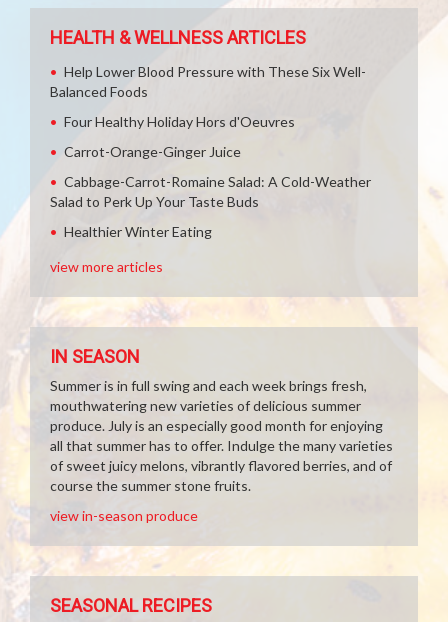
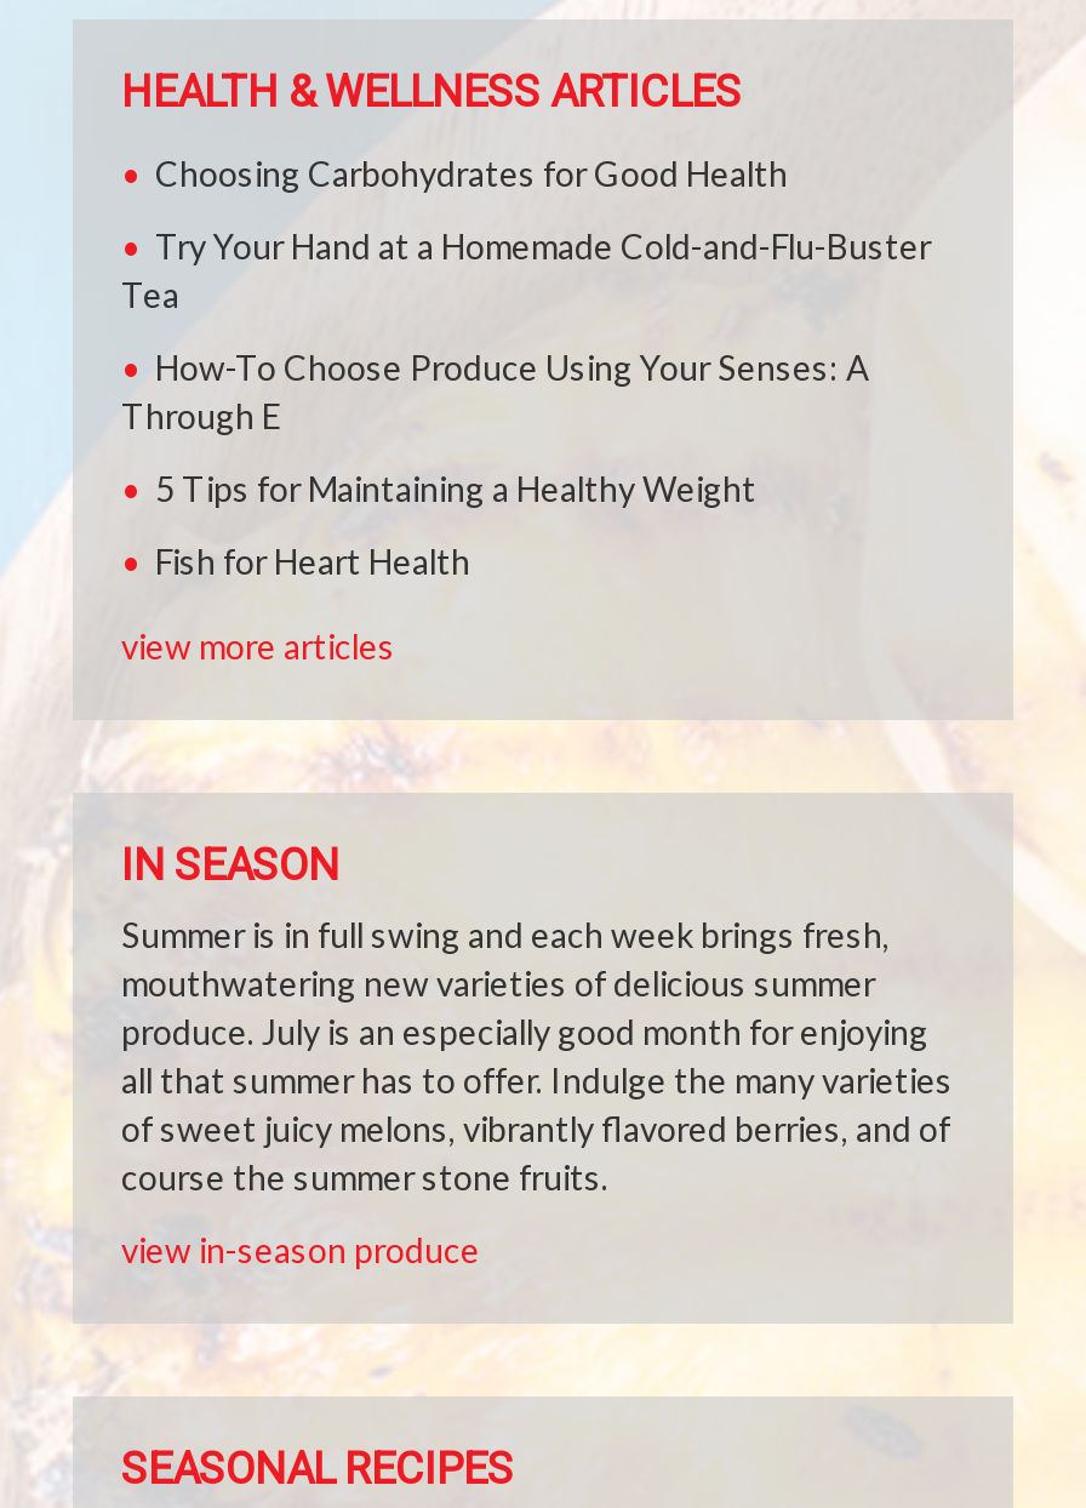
[50,63,366,100] Help Lower Blood Pressure with These Six Well- | Balanced Foods -> [155,153,788,194] Choosing Carbohydrates for Good Health
[64,113,295,130] Four Healthy Holiday Hors d'Oeuvres -> [121,225,931,315] Try Your Hand at a Homemade Cold-and-Flu-Buster | Tea
[64,143,241,160] Carrot-Orange-Ginger Juice -> [121,347,870,436] How-To Choose Produce Using Your Senses: A | Through E
[50,173,371,210] Cabbage-Carrot-Romaine Salad: A Cold-Weather | Salad to Perk Up Your Taste Buds -> [155,468,756,509] 5 Tips for Maintaining a Healthy Weight
[64,223,212,240] Healthier Winter Eating -> [155,541,470,582] Fish for Heart Health

